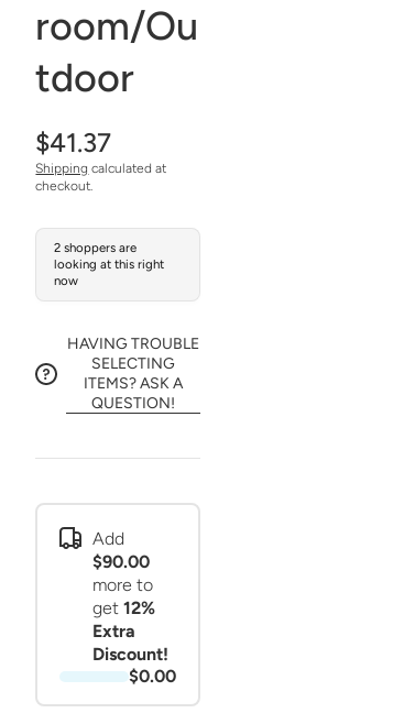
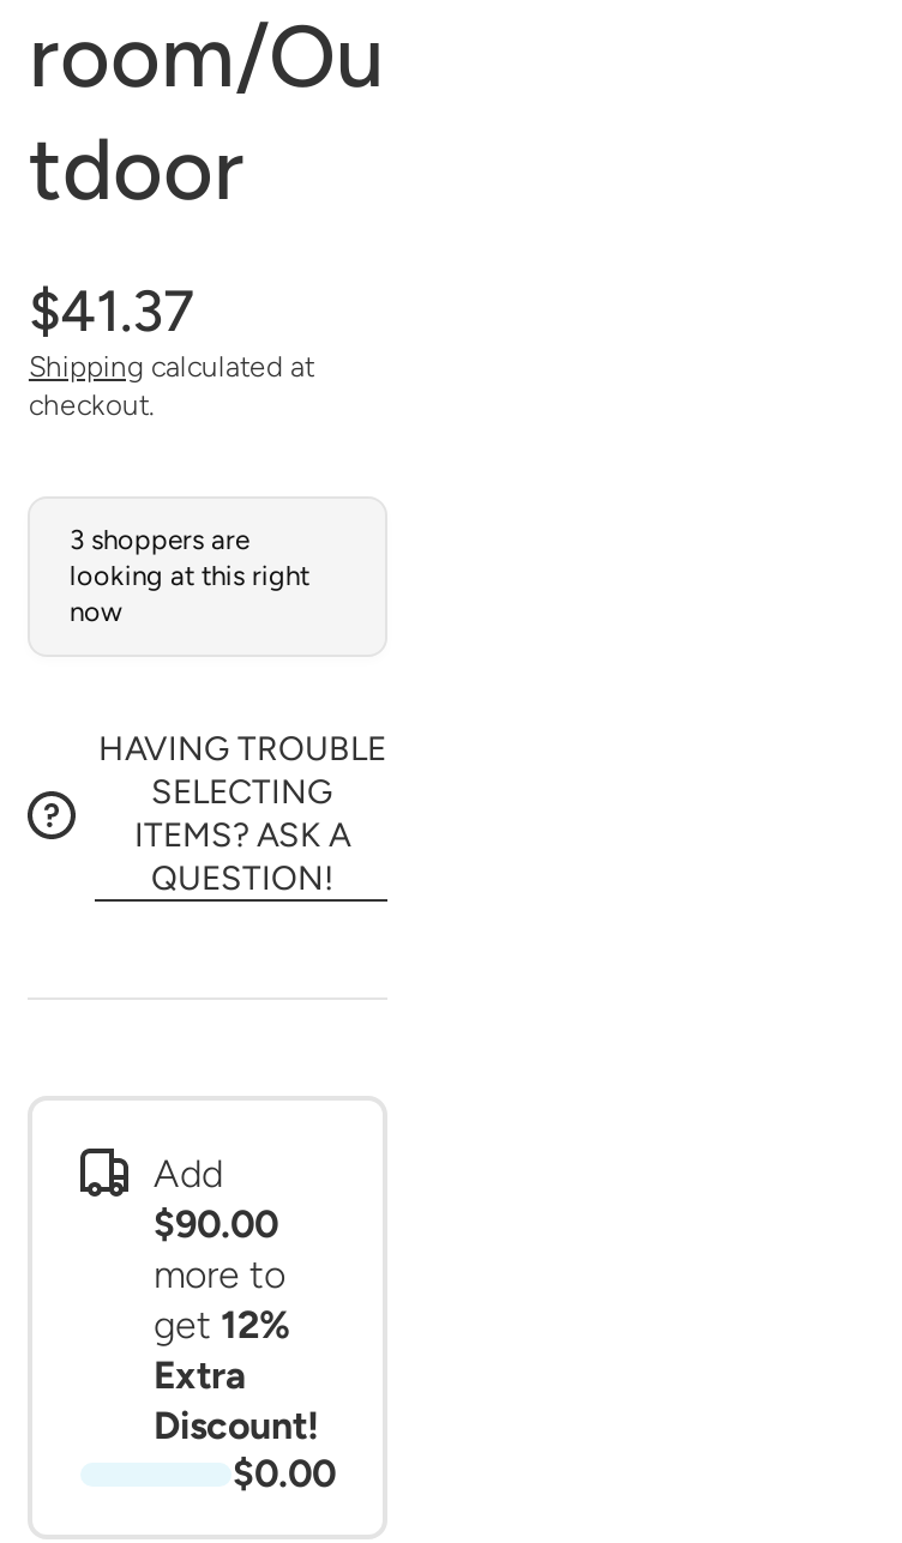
[54,240,137,255] 2 shoppers are -> [70,523,249,556] 3 shoppers are

